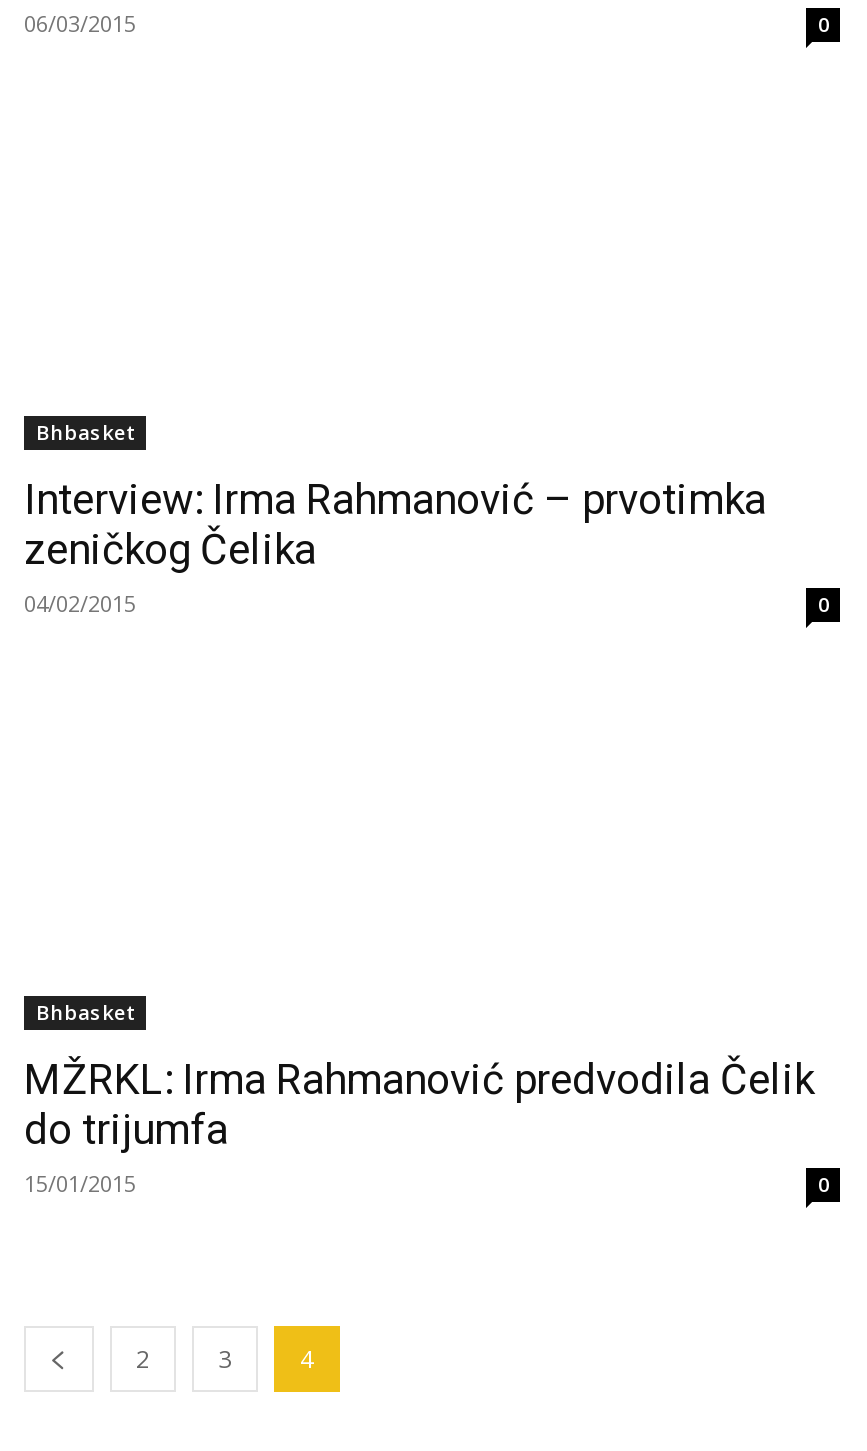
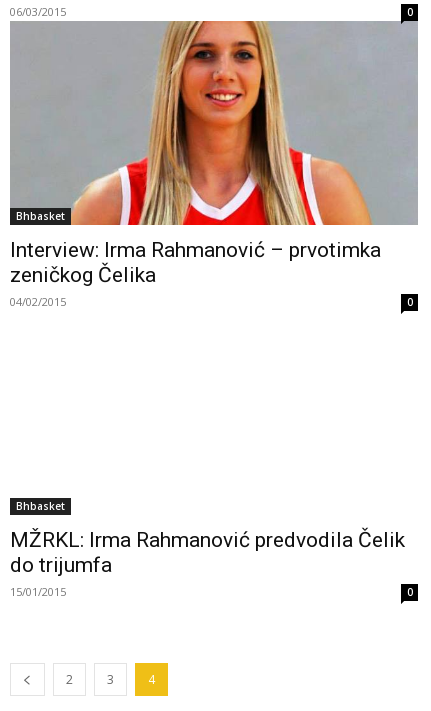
none -> [10,20,418,226] [image]

